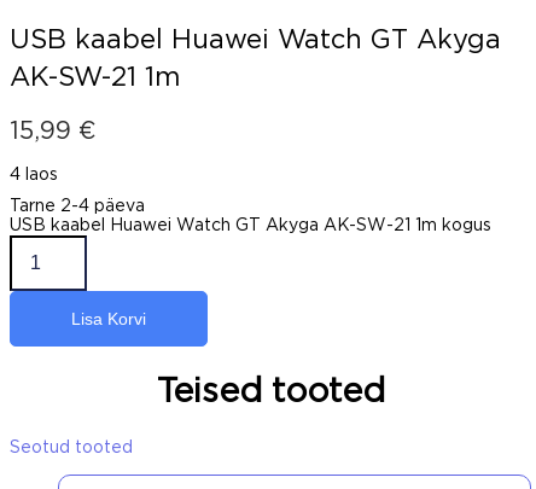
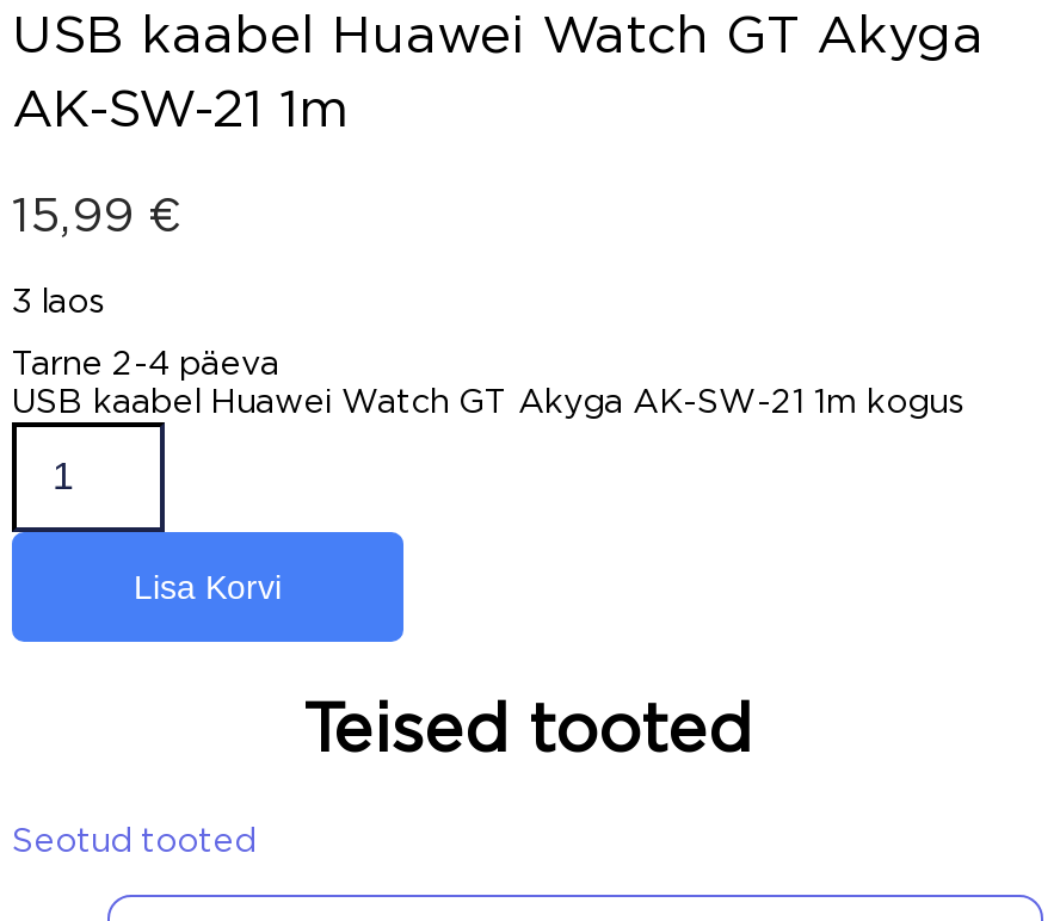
[10,167,58,182] 4 laos -> [12,288,105,317] 3 laos

